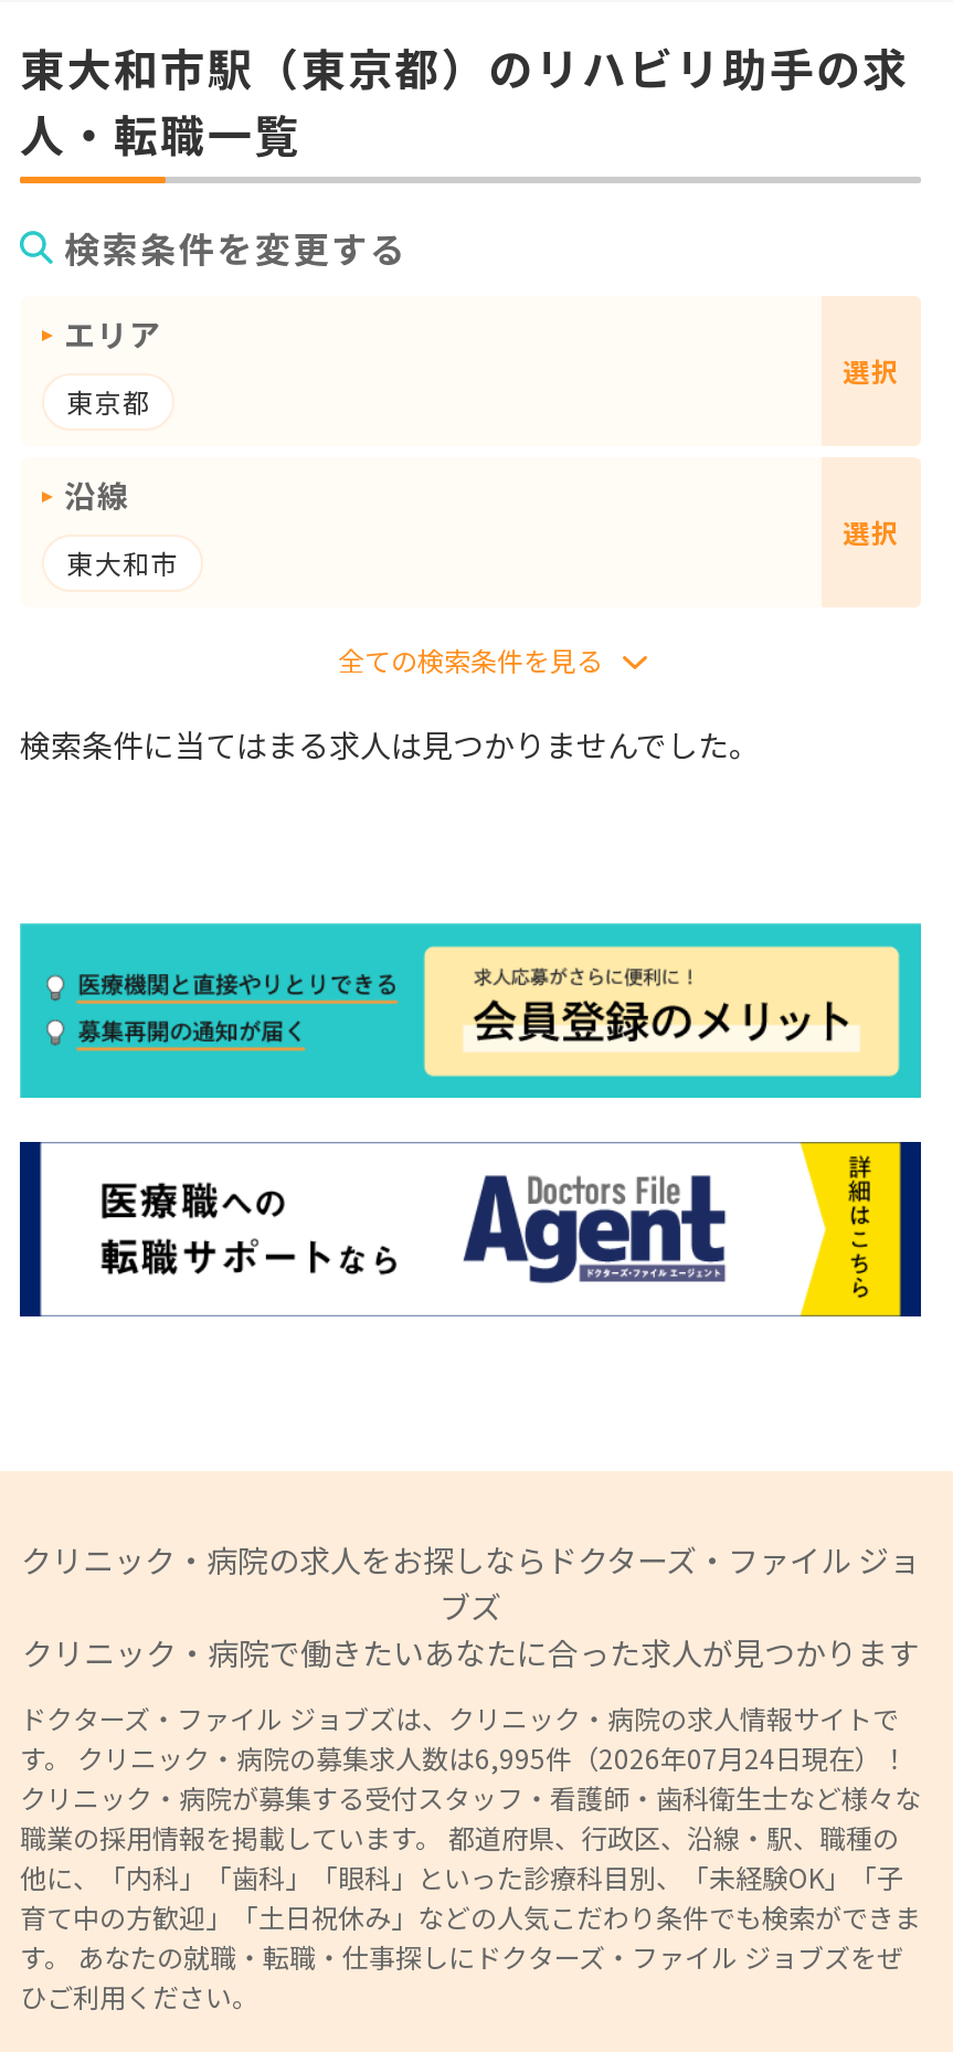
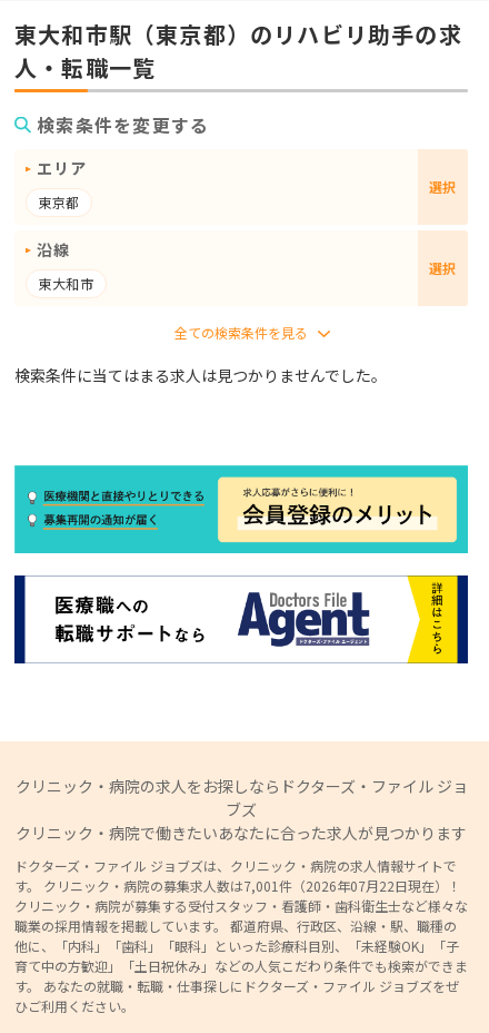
[20,1739,908,1777] す。 クリニック・病院の募集求人数は6,995件（2026年07月24日現在）！ -> [14,876,461,895] す。 クリニック・病院の募集求人数は7,001件（2026年07月22日現在）！

